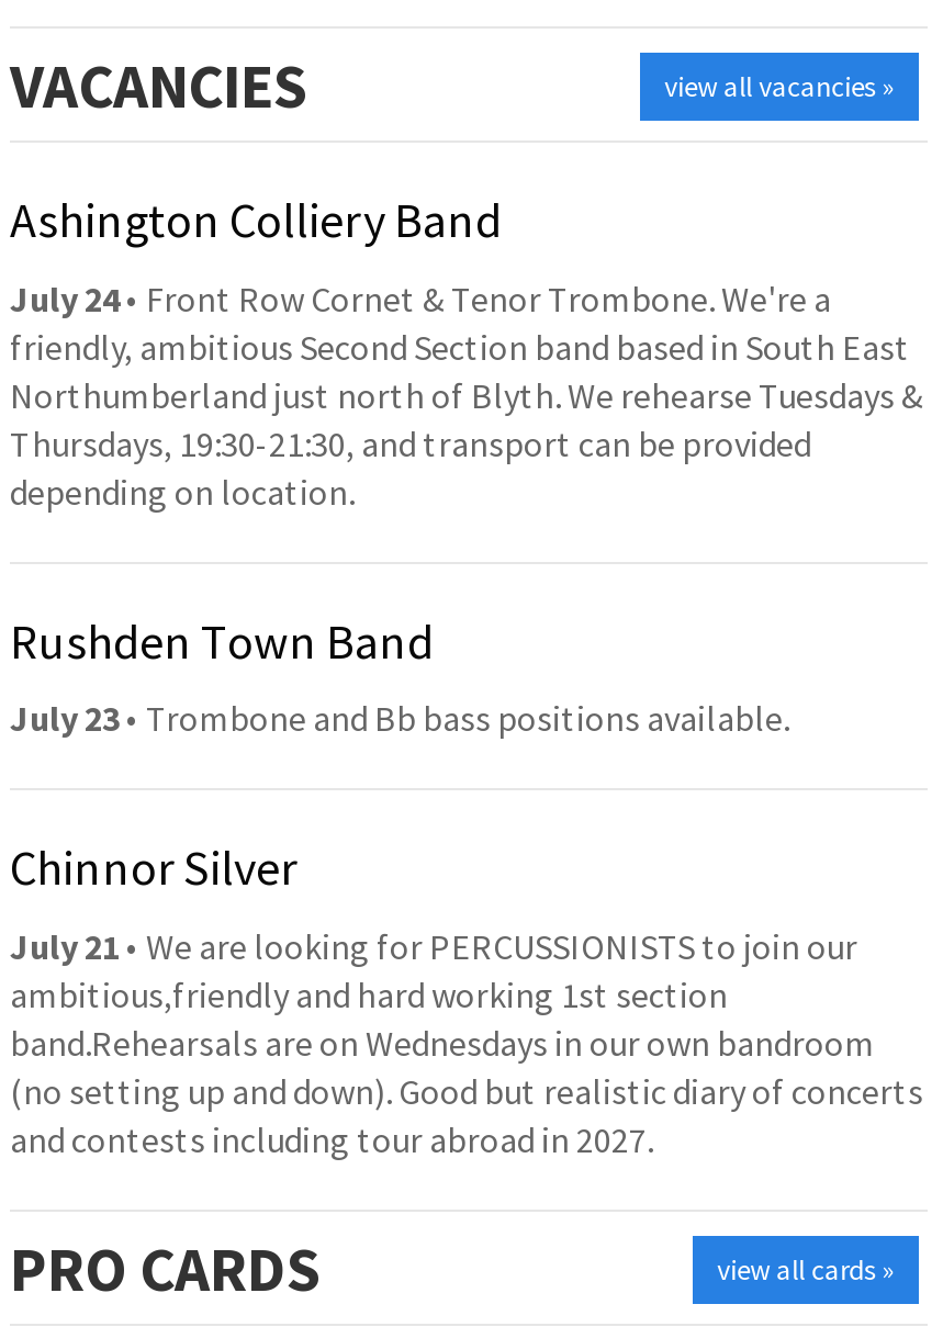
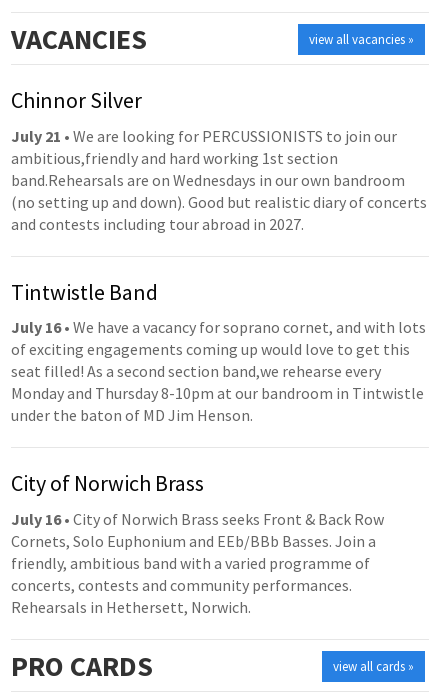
[10,189,923,740] Ashington Colliery Band | July 24• Front Row Cornet & Tenor Trombone. We're a | friendly, ambitious Second Section band based in South East | Northumberland just north of Blyth. We rehearse Tuesdays & | Thursdays, 19:30-21:30, and transport can be provided | depending on location. | Rushden Town Band | July 23 • Trombone and Bb bass positions available. -> none
moved [10,837,923,1160] -> [11,86,427,234]: Chinnor Silver | July 21 • We are looking for PERCUSSIONISTS to join our | ambitious,friendly and hard working 1st section | band.Rehearsals are on Wednesdays in our own bandroom | (no setting up and down). Good but realistic diary of concerts | and contests including tour abroad in 2027.
none -> [11,278,426,617] Tintwistle Band | July 16• We have a vacancy for soprano cornet, and with lots | of exciting engagements coming up would love to get this | seat filled! As a second section band,we rehearse every | Monday and Thursday 8-10pm at our bandroom in Tintwistle | under the baton of MD Jim Henson. | City of Norwich Brass | July 16• City of Norwich Brass seeks Front & Back Row | Cornets, Solo Euphonium and EEb/BBb Basses. Join a | friendly, ambitious band with a varied programme of | concerts, contests and community performances. | Rehearsals in Hethersett, Norwich.

